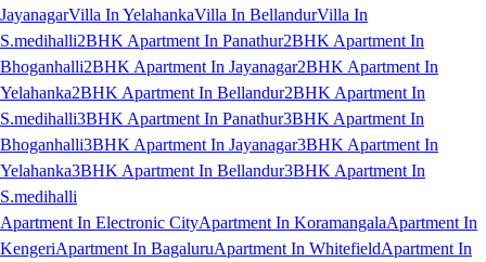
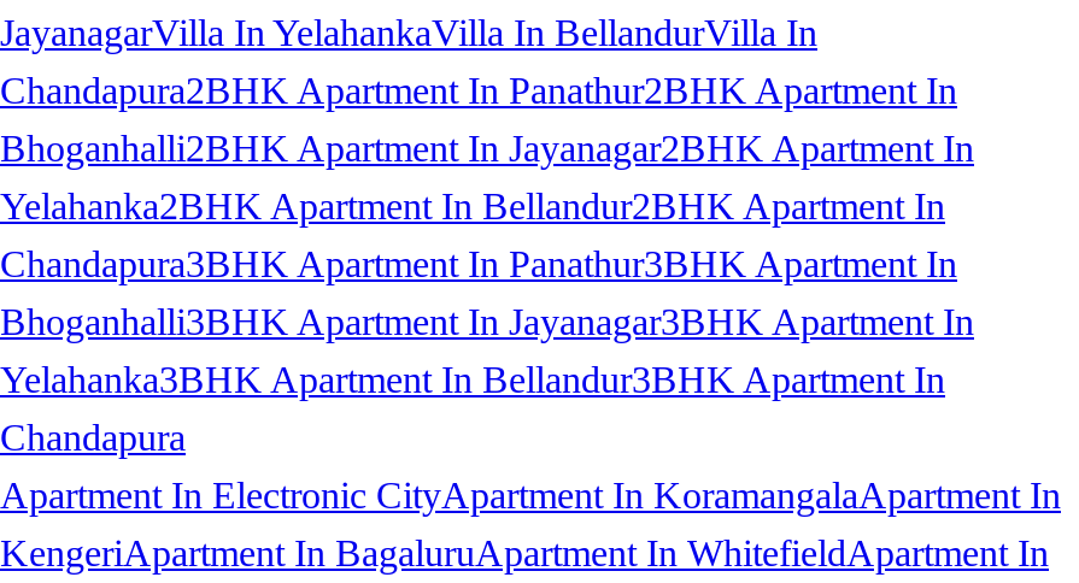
[0,31,424,49] S.medihalli2BHK Apartment In Panathur2BHK Apartment In -> [0,69,957,110] Chandapura2BHK Apartment In Panathur2BHK Apartment In
[0,109,424,127] S.medihalli3BHK Apartment In Panathur3BHK Apartment In -> [0,242,957,283] Chandapura3BHK Apartment In Panathur3BHK Apartment In
[0,187,77,205] S.medihalli -> [0,416,186,457] Chandapura

